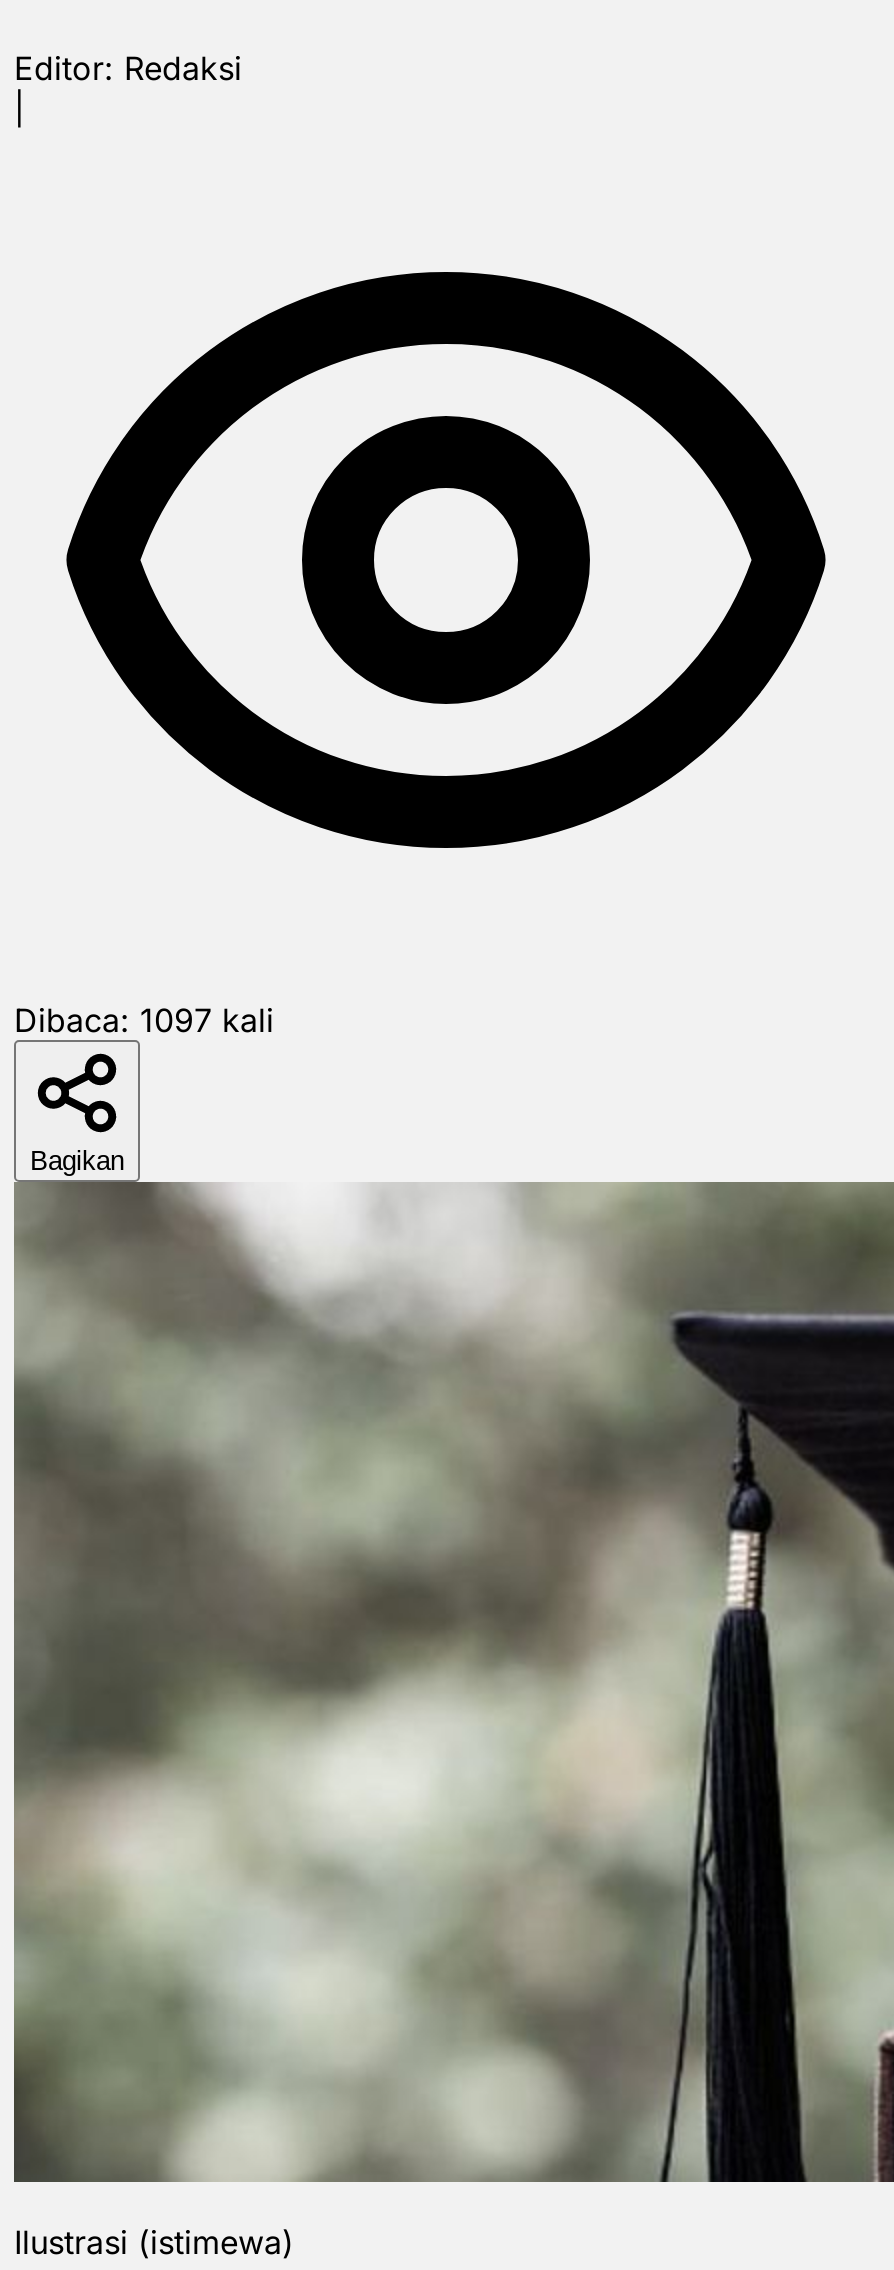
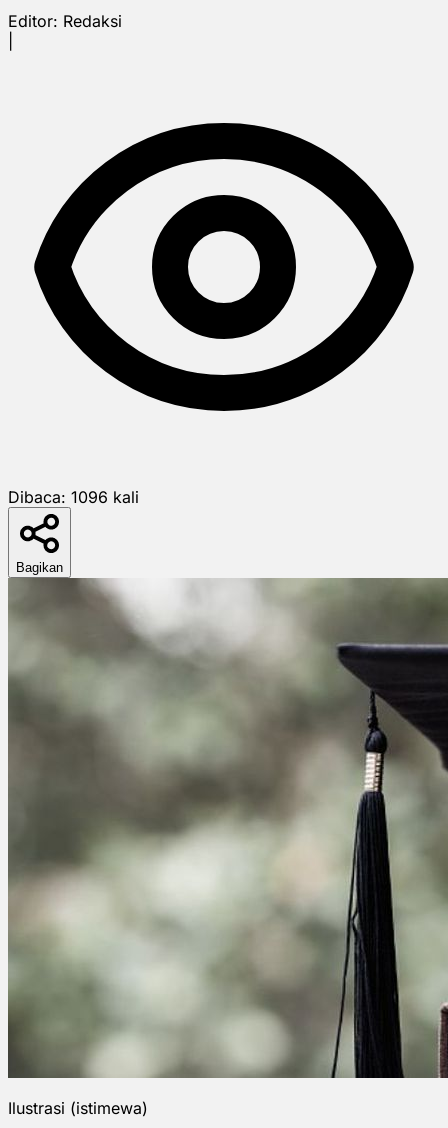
[14,1000,274,1040] Dibaca: 1097 kali -> [8,487,139,507] Dibaca: 1096 kali

